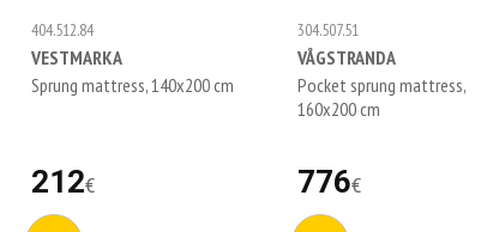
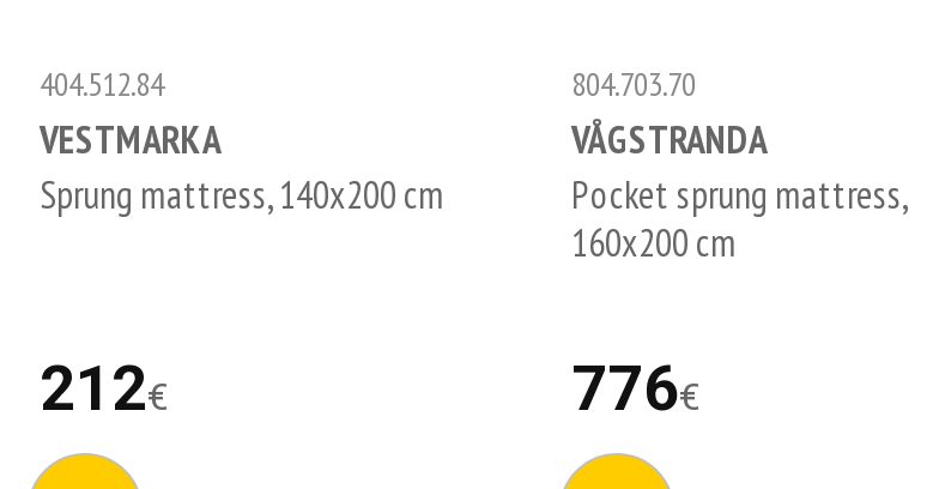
[297,19,359,41] 304.507.51 -> [571,62,696,105] 804.703.70

